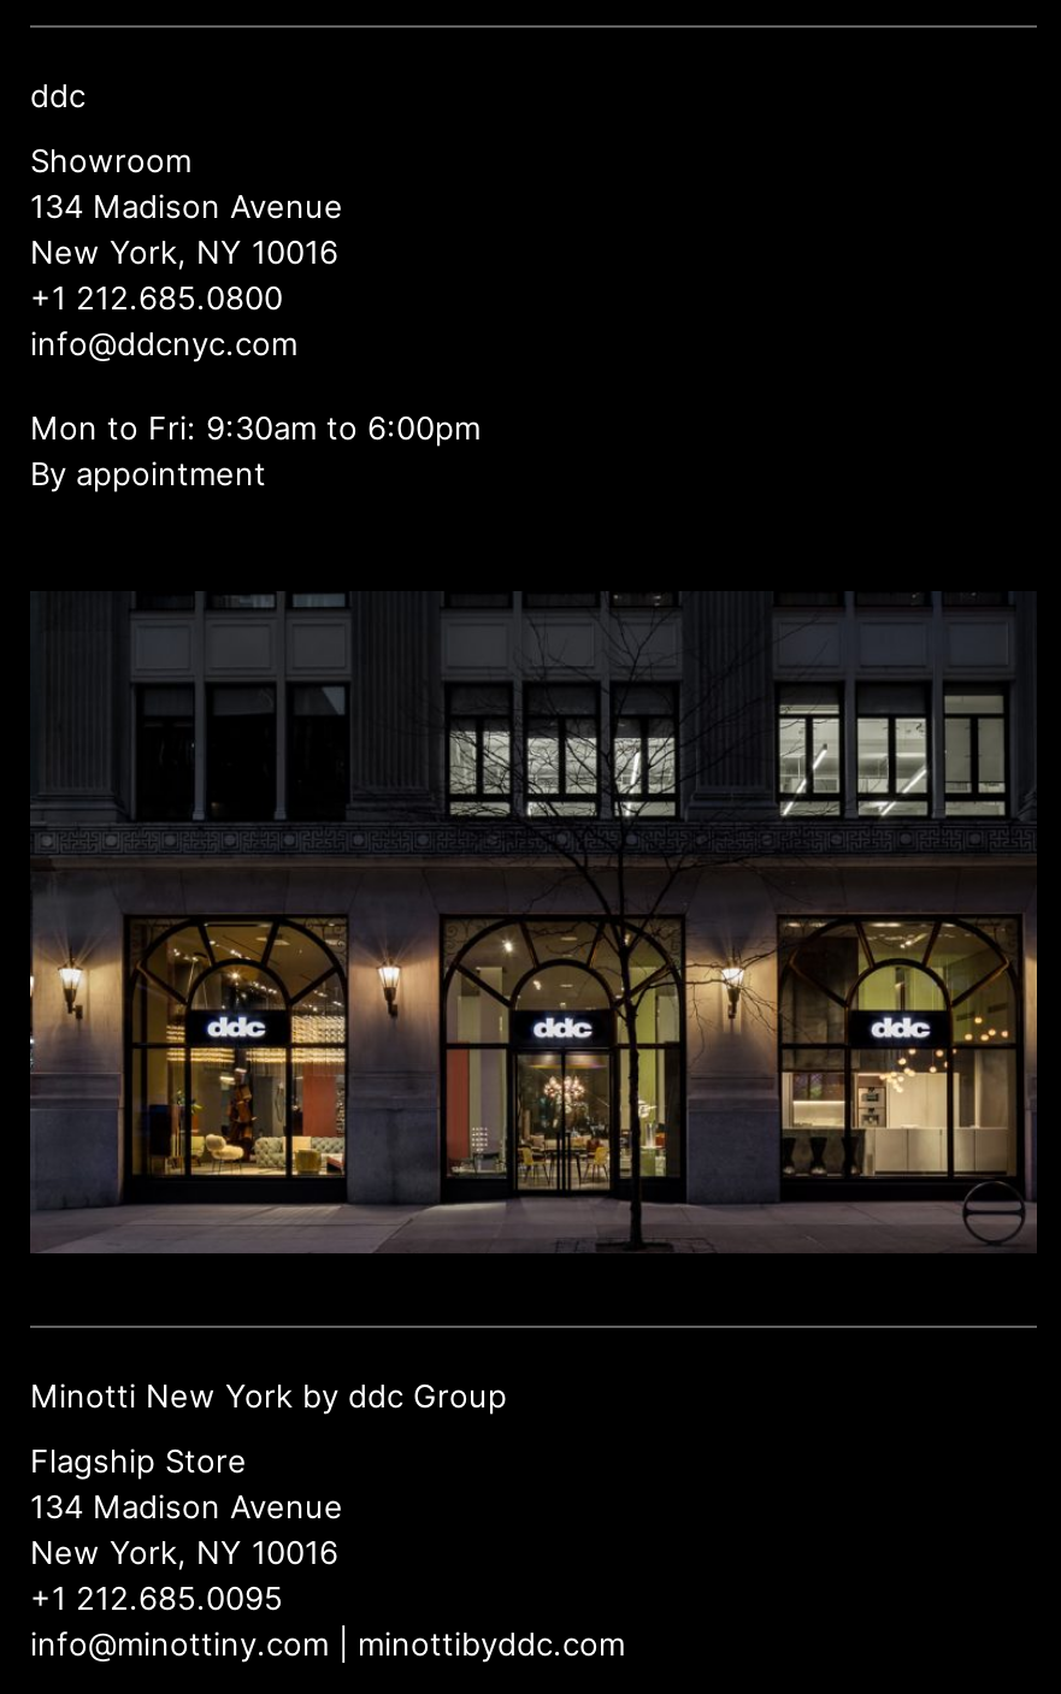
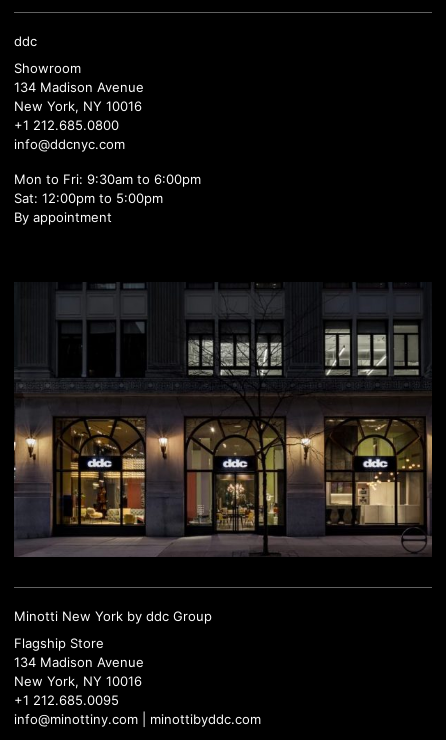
none -> [14,190,163,206] Sat: 12:00pm to 5:00pm

